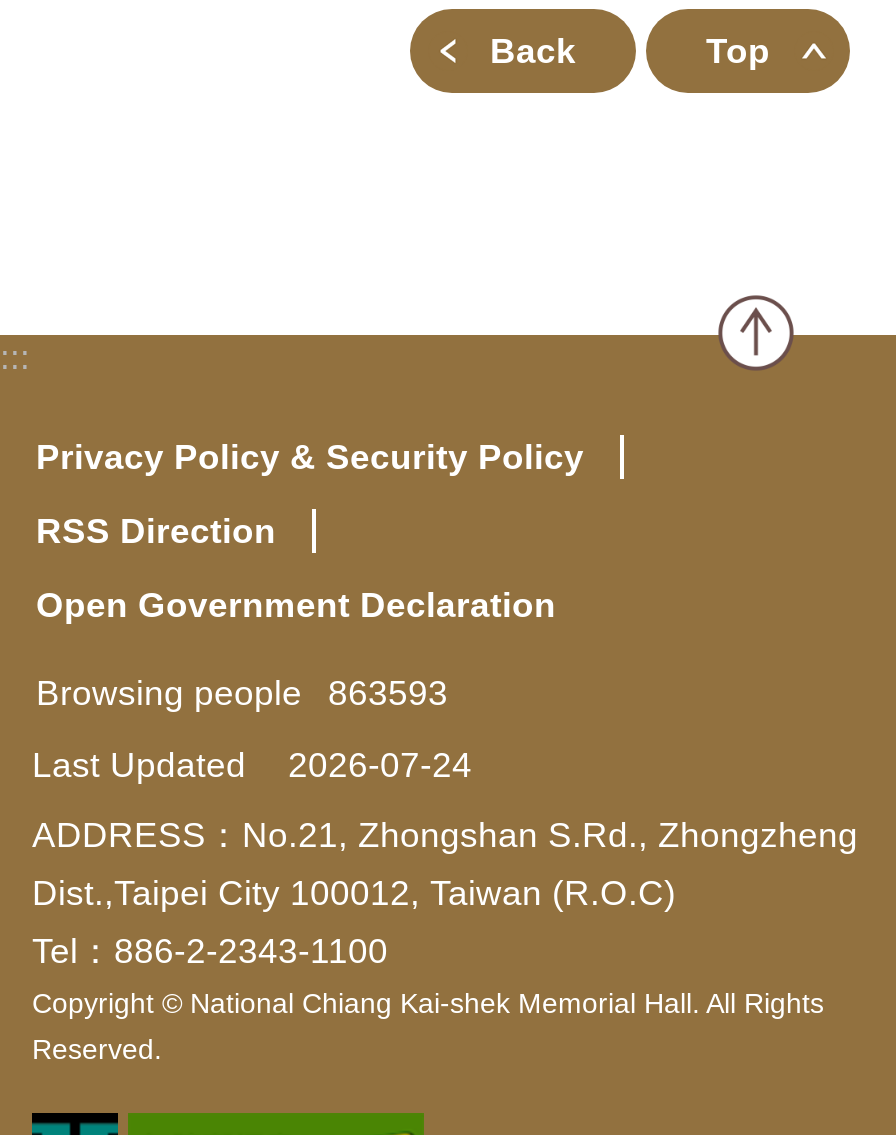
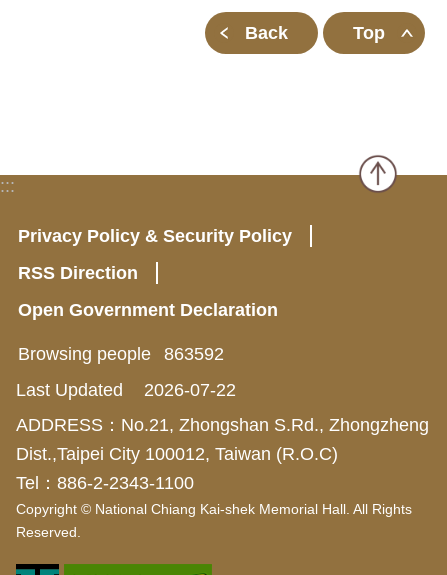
[36,673,448,713] Browsing people 863593 -> [18,344,224,364] Browsing people 863592
[32,745,472,785] Last Updated 2026-07-24 -> [16,380,236,400] Last Updated 2026-07-22

